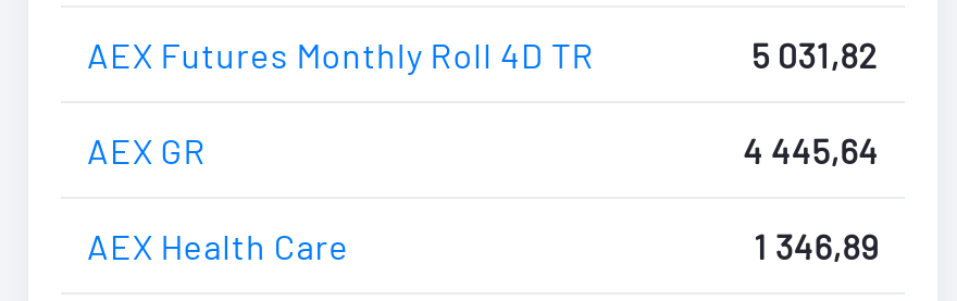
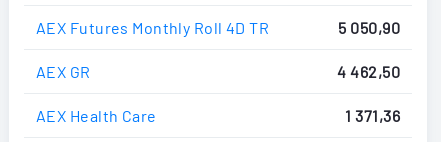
[751,34,879,75] 5 031,82 -> [338,18,400,37] 5 050,90
[743,129,879,171] 4 445,64 -> [337,62,400,81] 4 462,50
[754,225,879,266] 1 346,89 -> [345,106,400,125] 1 371,36

